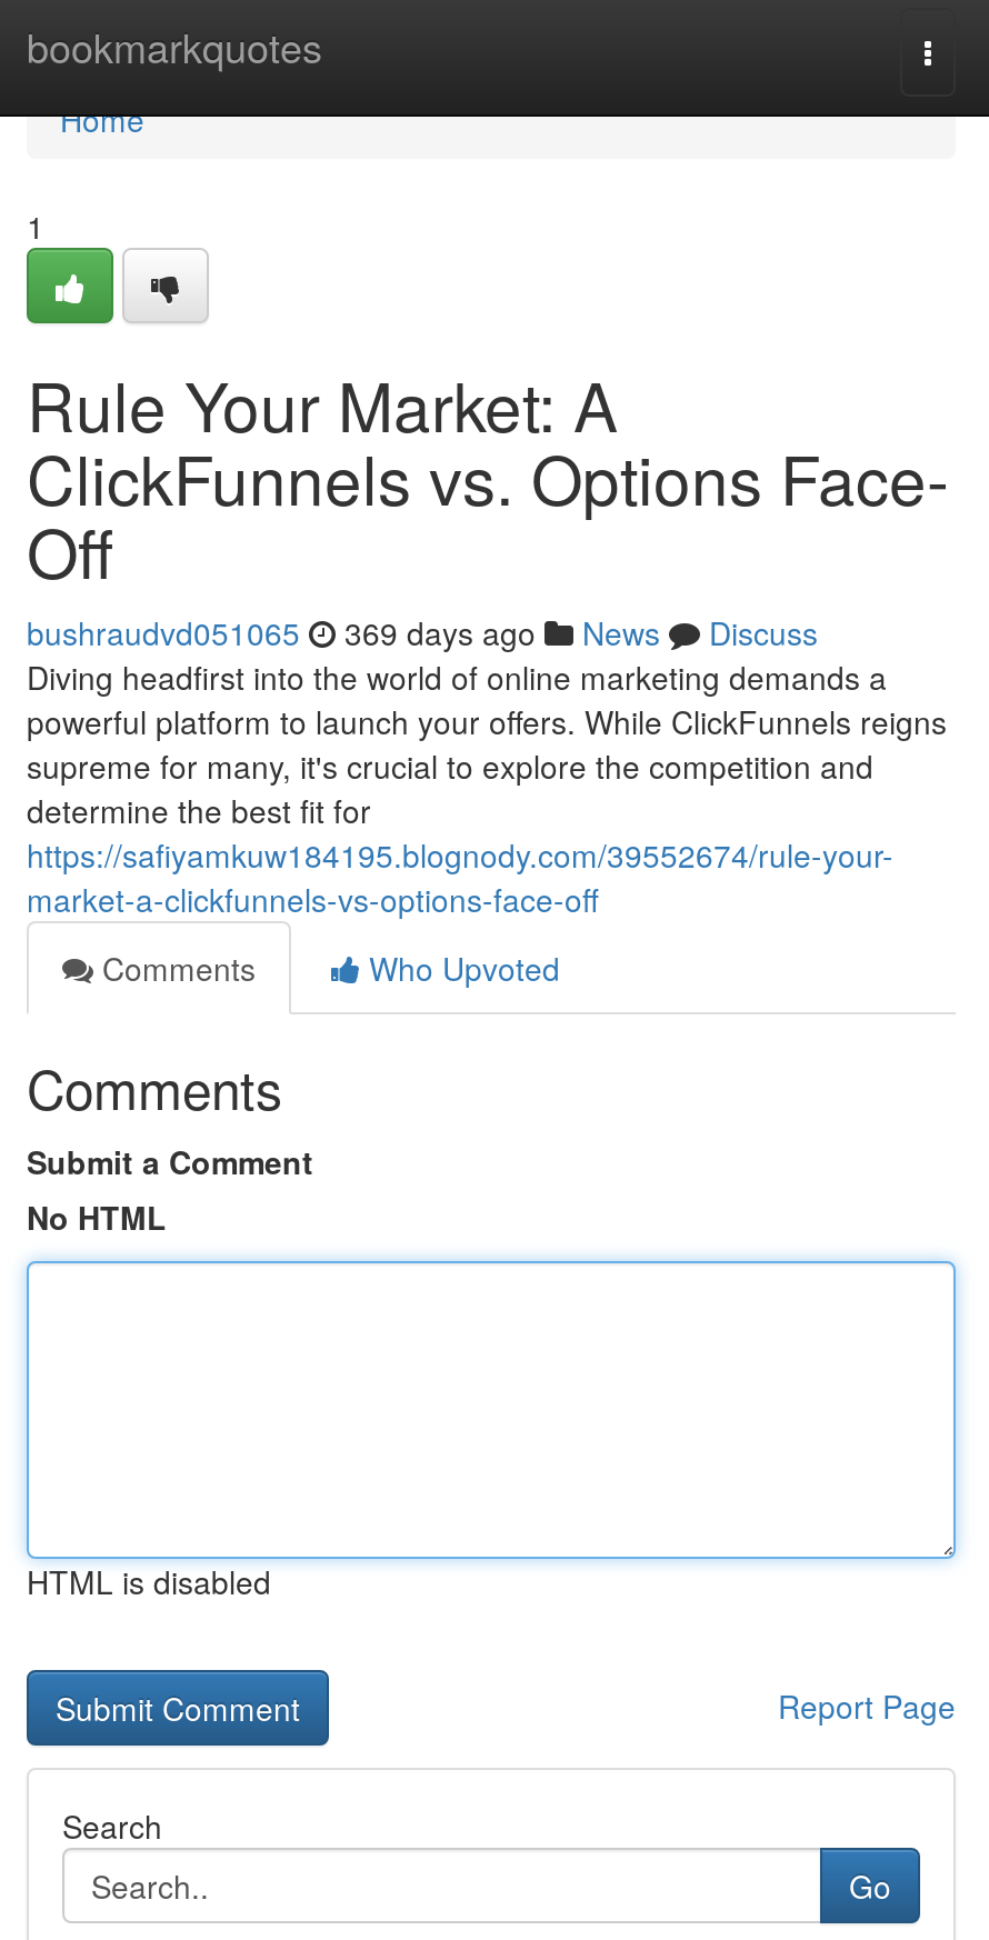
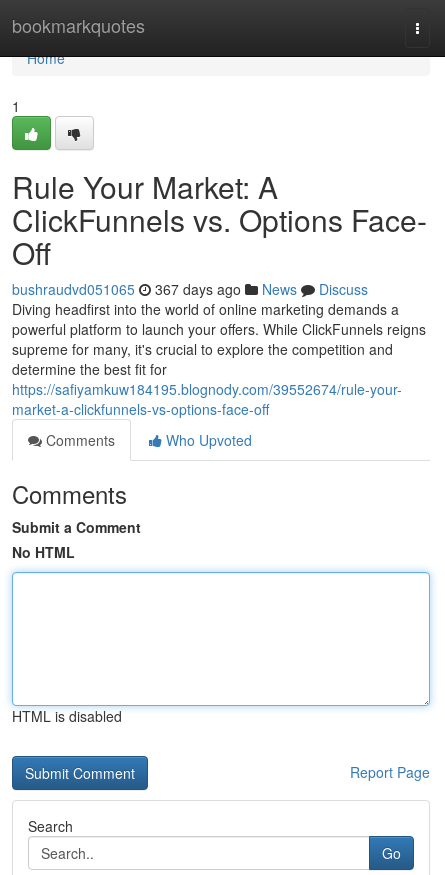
[27,610,818,654] bushraudvd051065 369 days ago News Discuss -> [12,279,368,299] bushraudvd051065 367 days ago News Discuss

